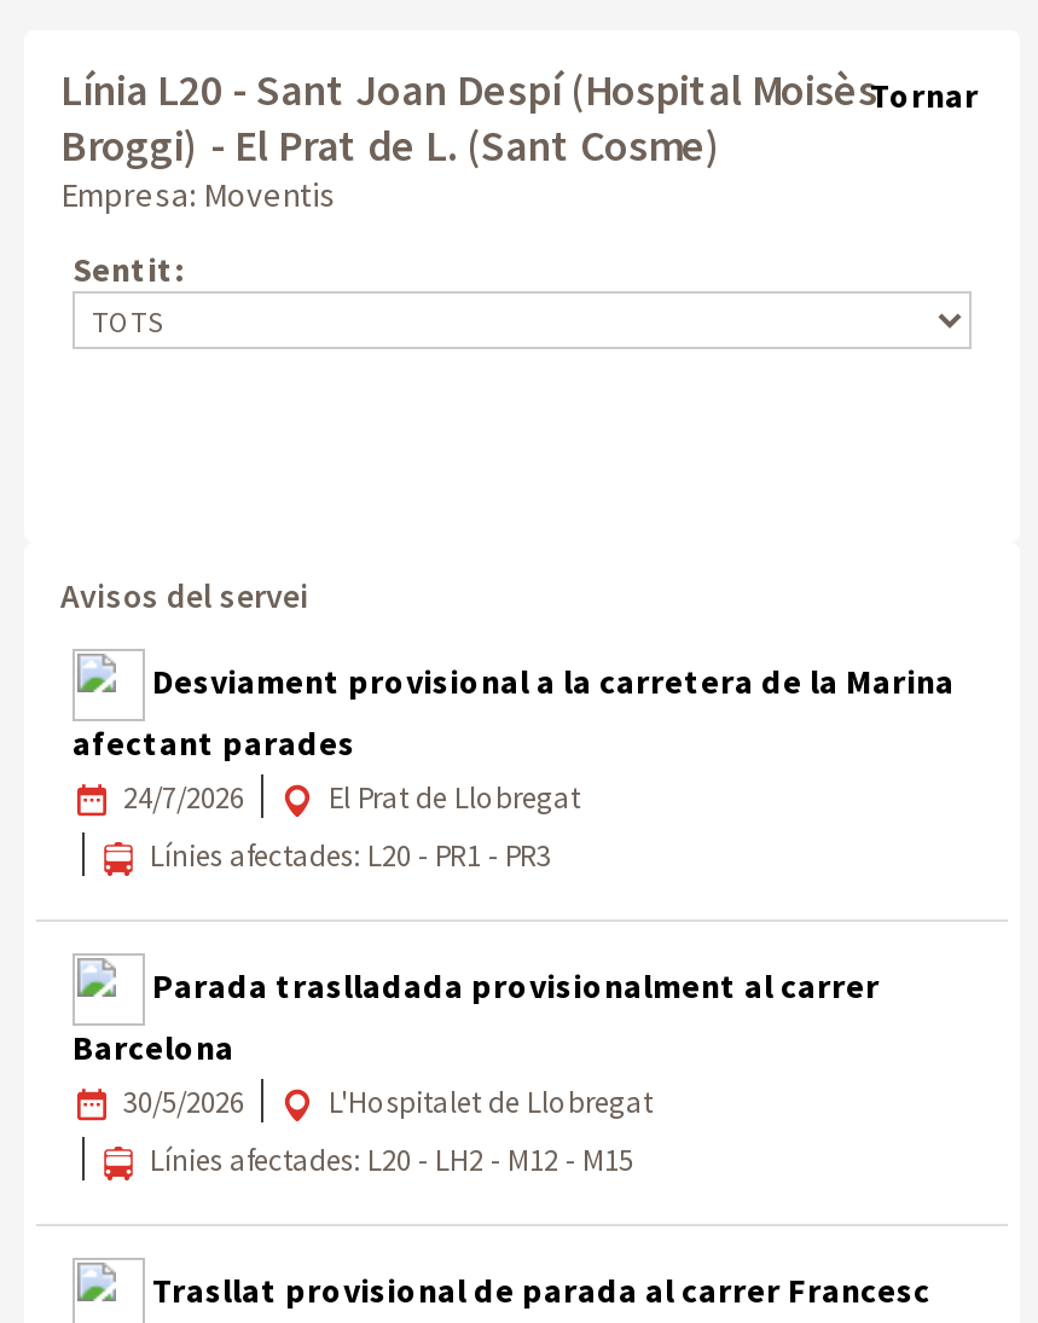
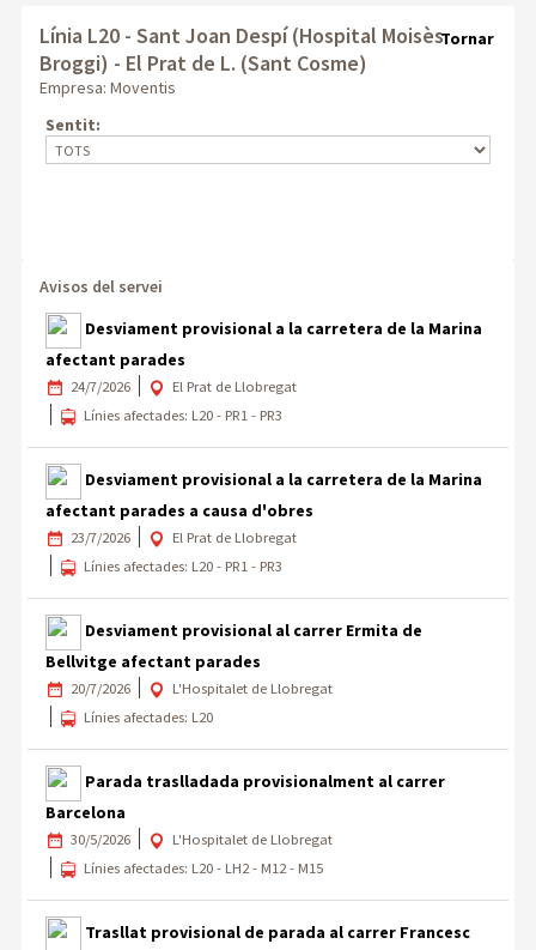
none -> [45,469,482,726] Desviament provisional a la carretera de la Marina | afectant parades a causa d'obres | 23/7/2026 | El Prat de Llobregat | Línies afectades: L20 - PR1 - PR3 | Desviament provisional al carrer Ermita de | Bellvitge afectant parades | 20/7/2026 | L'Hospitalet de Llobregat | Línies afectades: L20

